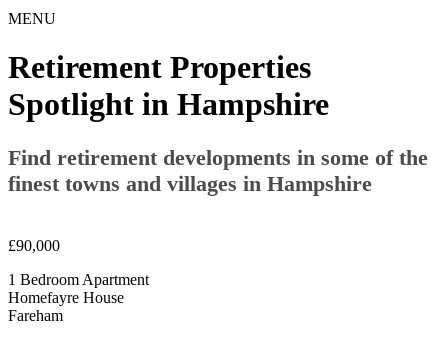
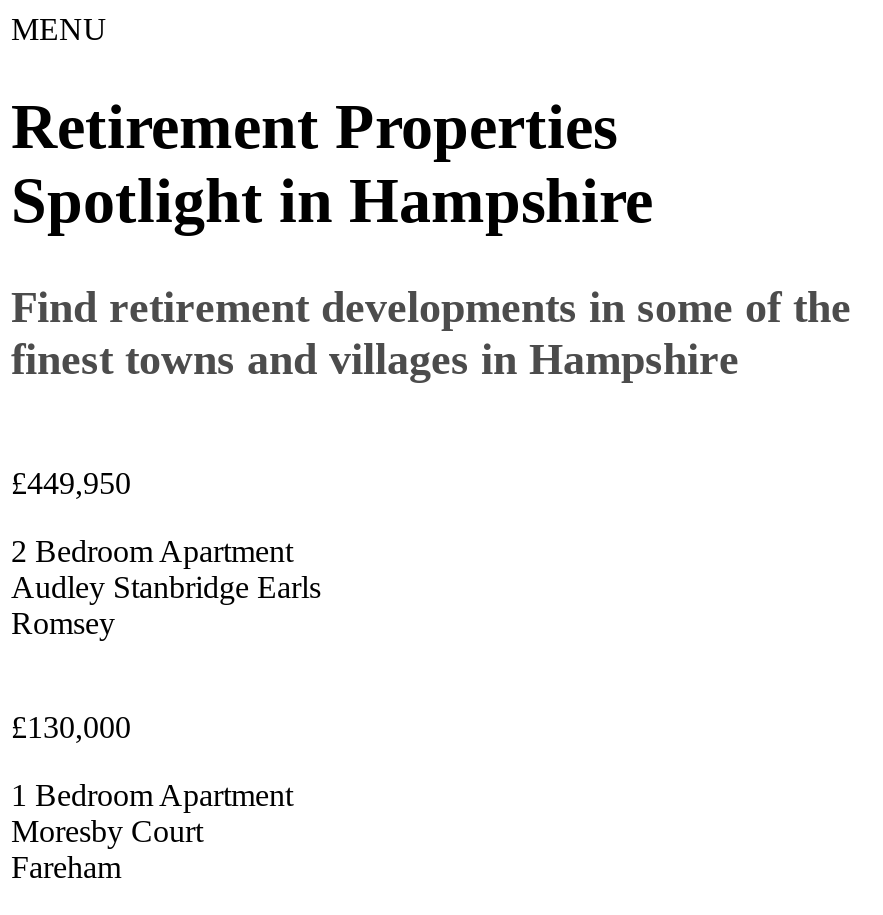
[8,237,60,254] £90,000 -> [11,466,321,744] £449,950 | 2 Bedroom Apartment | Audley Stanbridge Earls | Romsey | £130,000
[8,289,124,306] Homefayre House -> [11,814,203,848] Moresby Court

